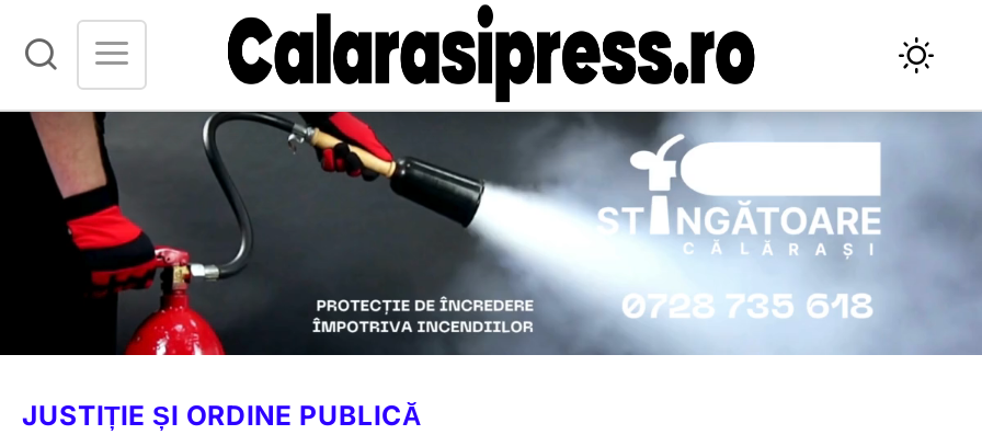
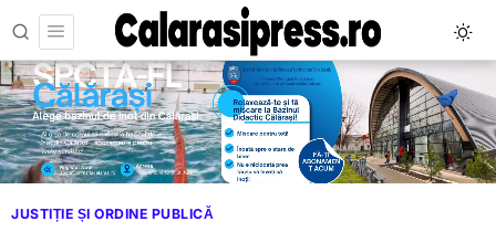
[7,110,975,357] [image] -> [3,60,493,184] [image]

